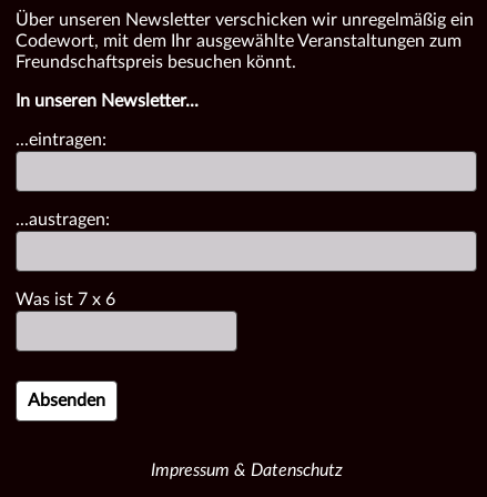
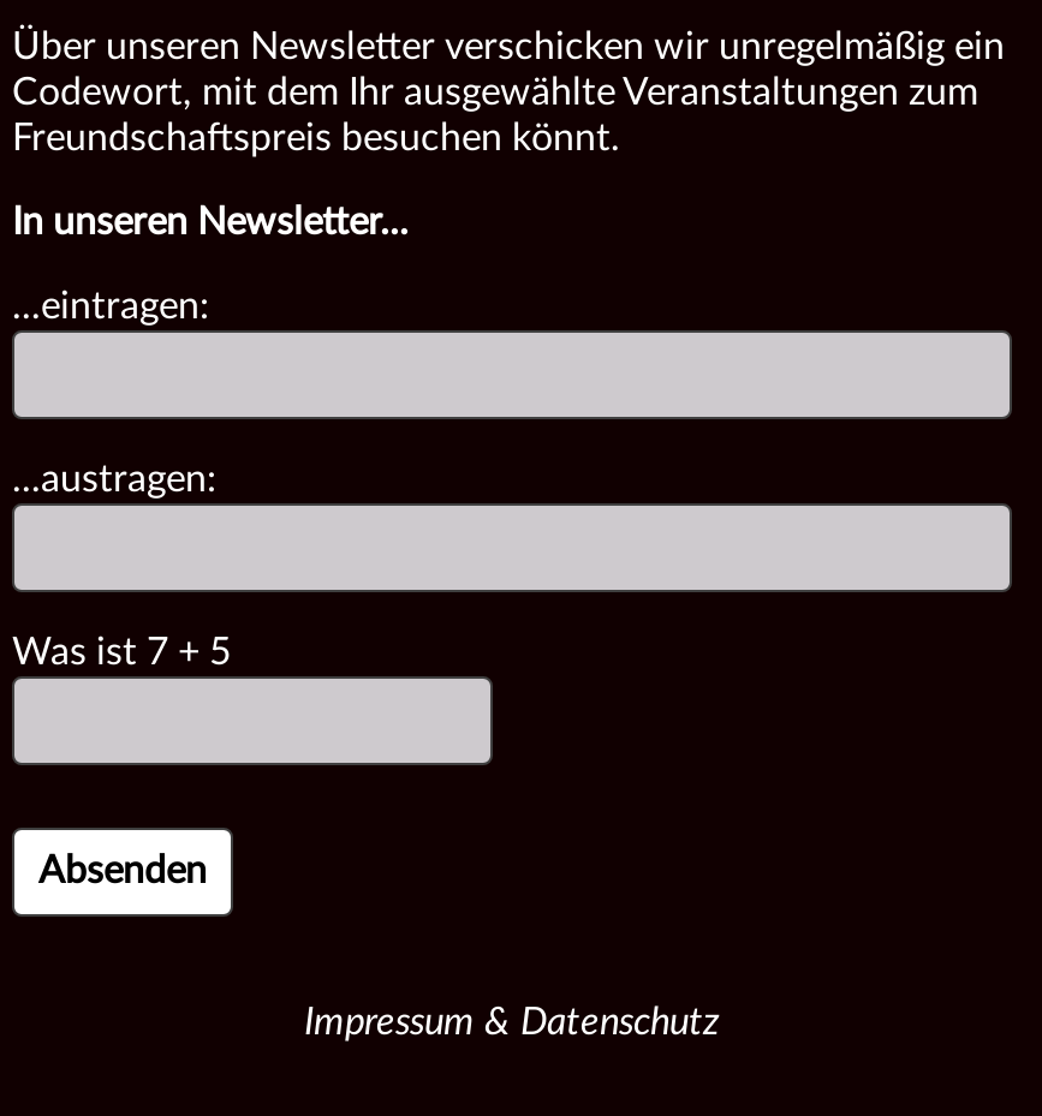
[16,290,115,308] Was ist 7 x 6 -> [12,634,231,672] Was ist 7 + 5

